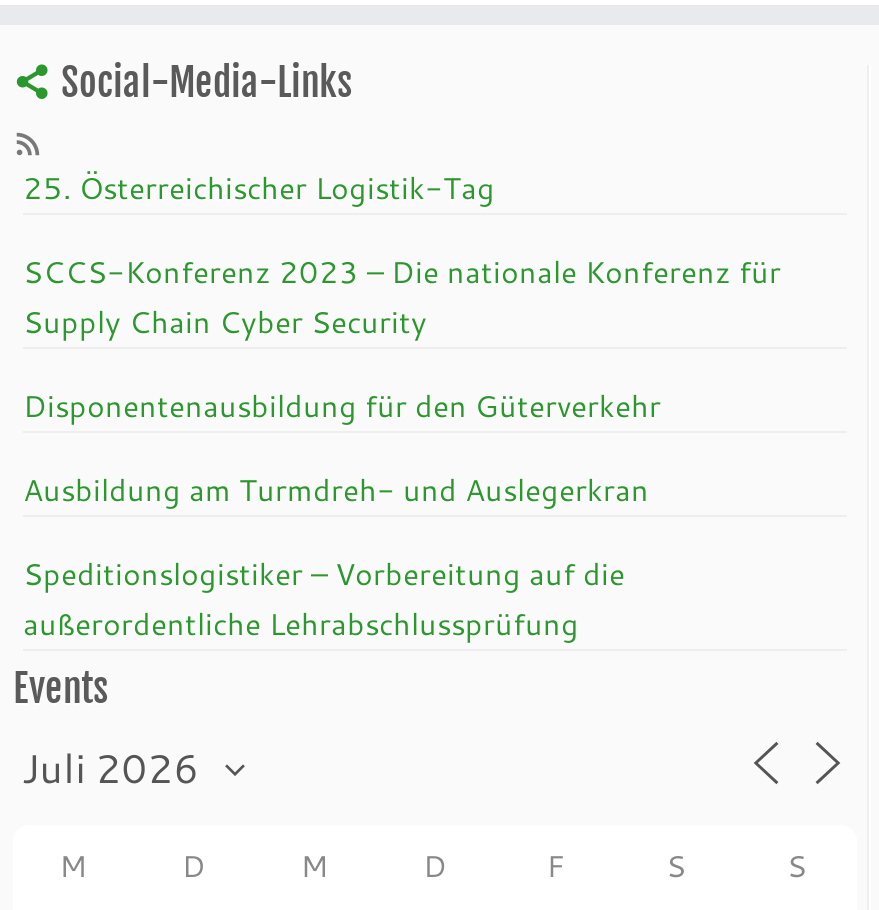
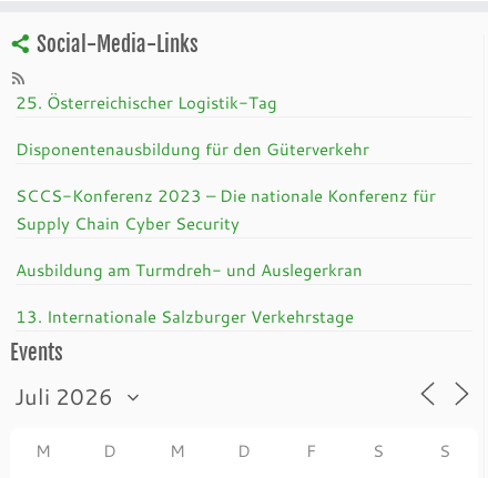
moved [23,251,781,341] -> [16,184,436,234]: SCCS-Konferenz 2023 – Die nationale Konferenz für | Supply Chain Cyber Security
moved [23,385,661,425] -> [16,138,369,160]: Disponentenausbildung für den Güterverkehr
[23,553,625,643] Speditionslogistiker – Vorbereitung auf die | außerordentliche Lehrabschlussprüfung -> [16,305,354,327] 13. Internationale Salzburger Verkehrstage

